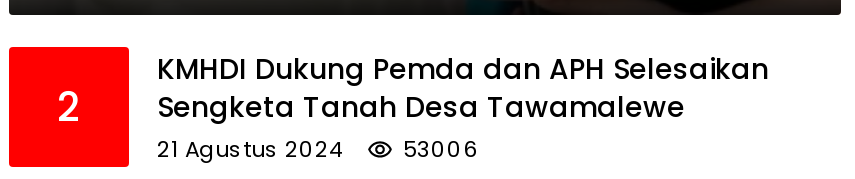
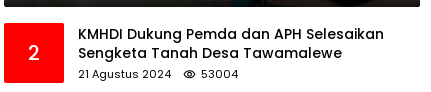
[157,132,479,164] 21 Agustus 2024 53006 -> [78,66,238,82] 21 Agustus 2024 53004

